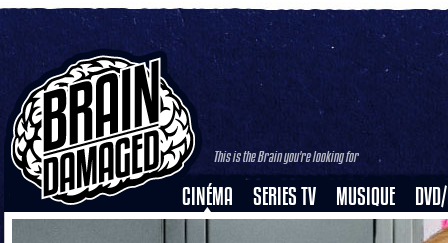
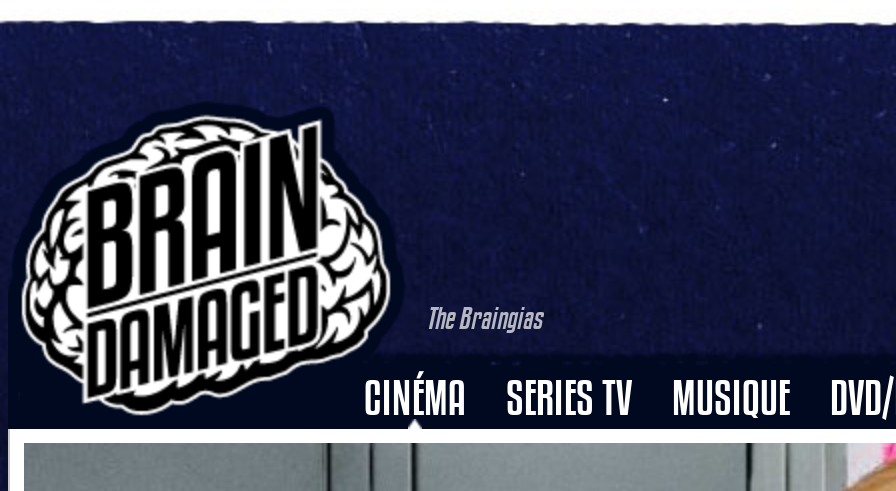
[213,148,358,165] This is the Brain you're looking for -> [426,301,542,335] The Braingias

